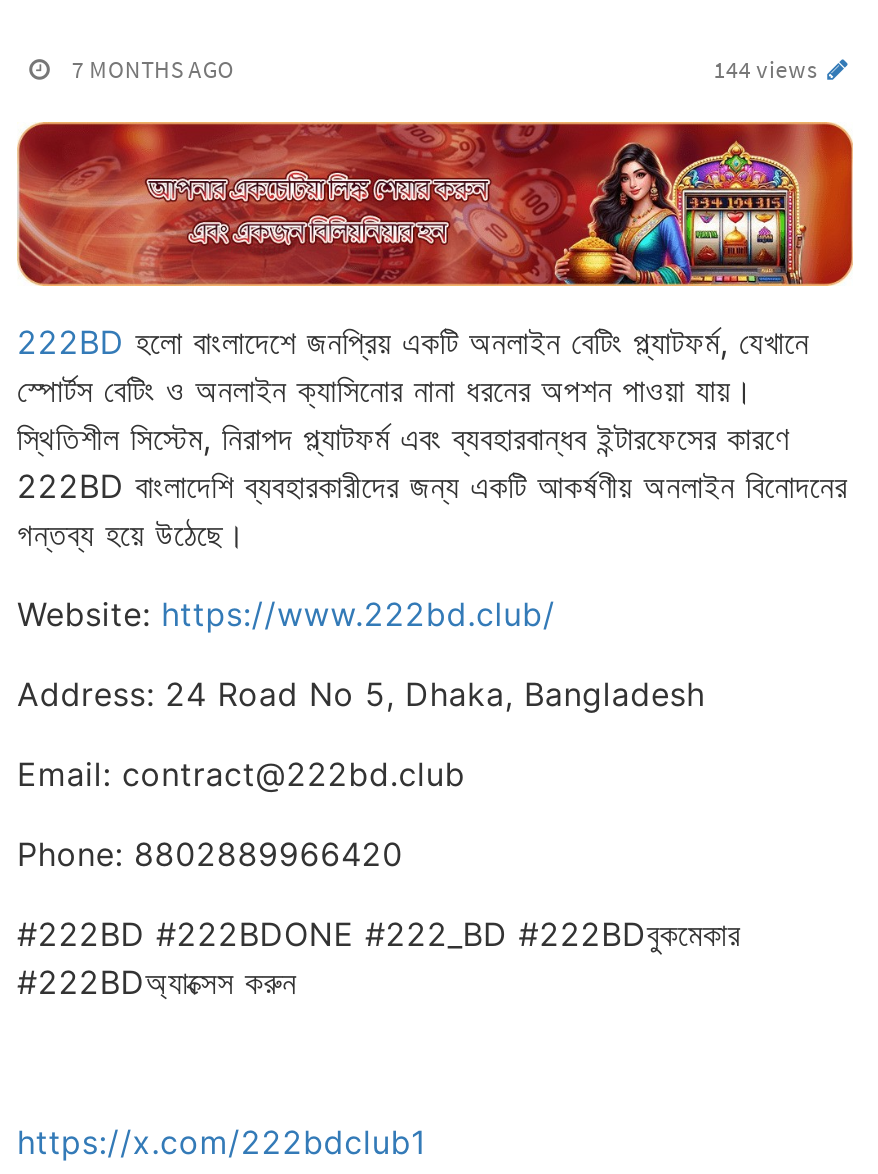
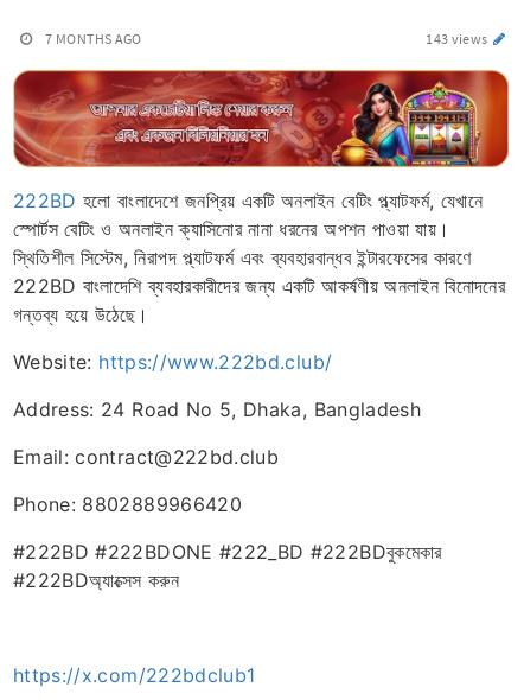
[713,54,822,84] 144 views -> [426,30,490,47] 143 views

